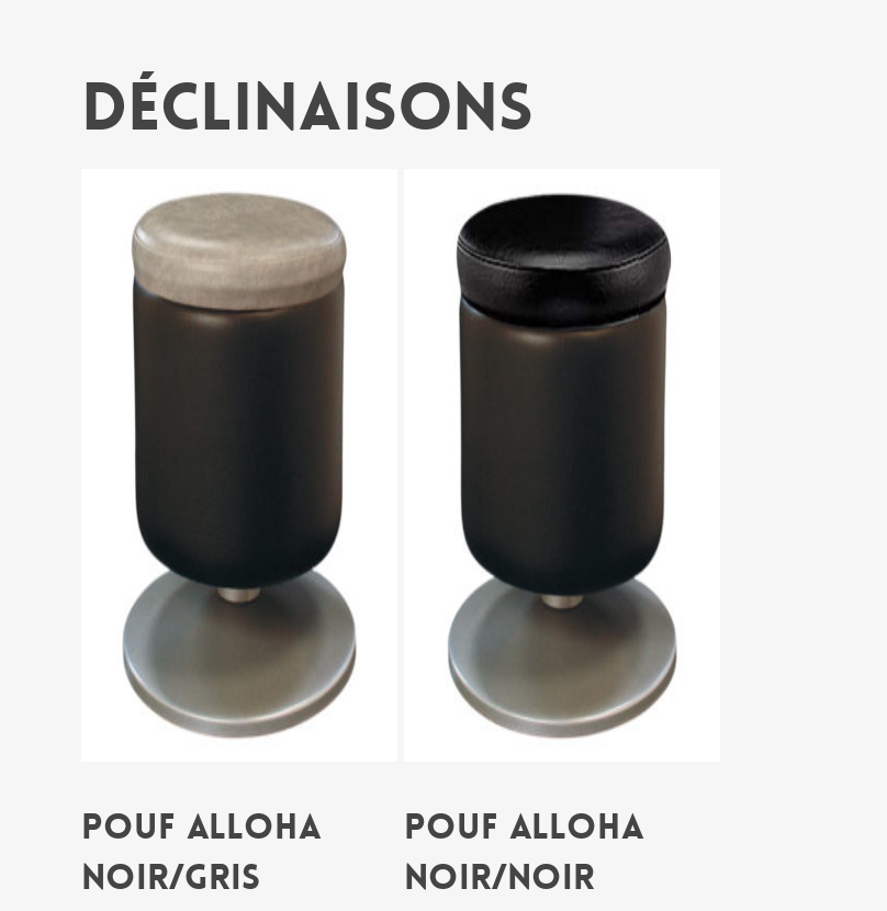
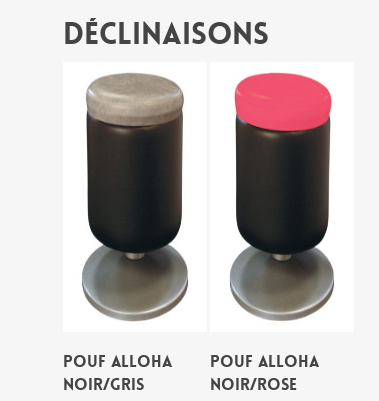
[454,191,672,369] [image] -> [234,72,332,165] [image]
[404,854,595,900] NOIR/NOIR -> [210,374,297,395] NOIR/ROSE

